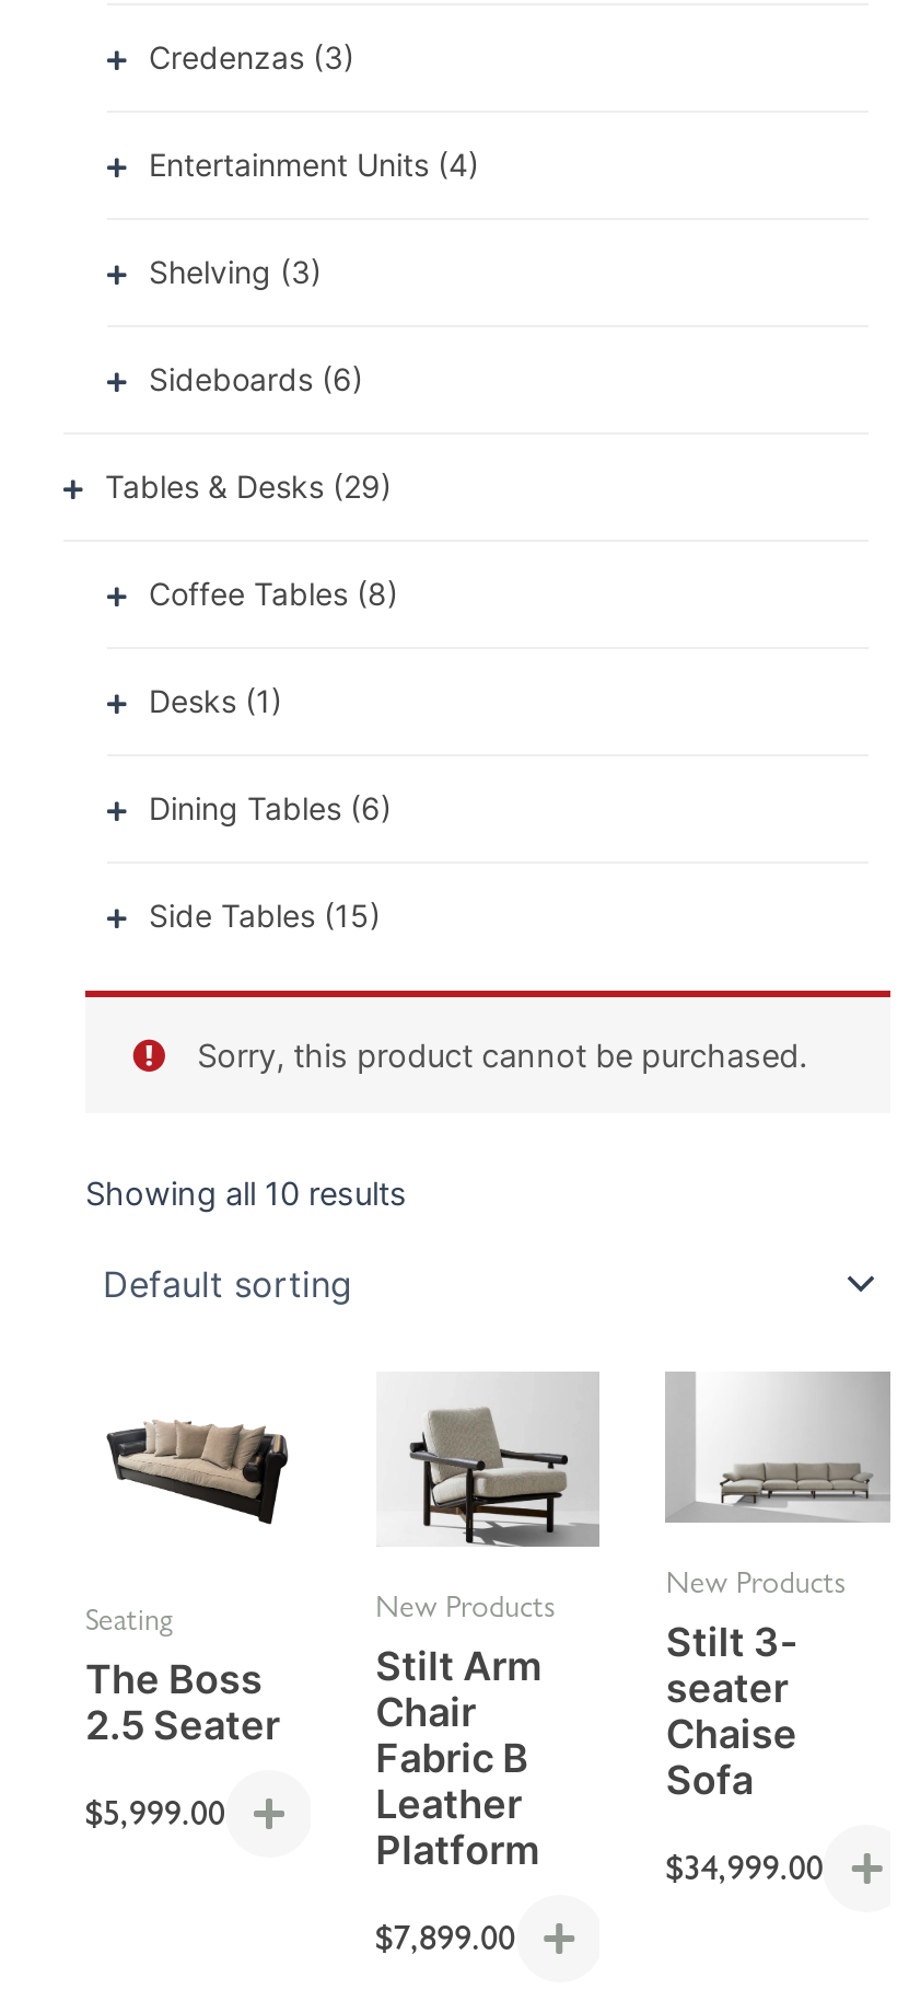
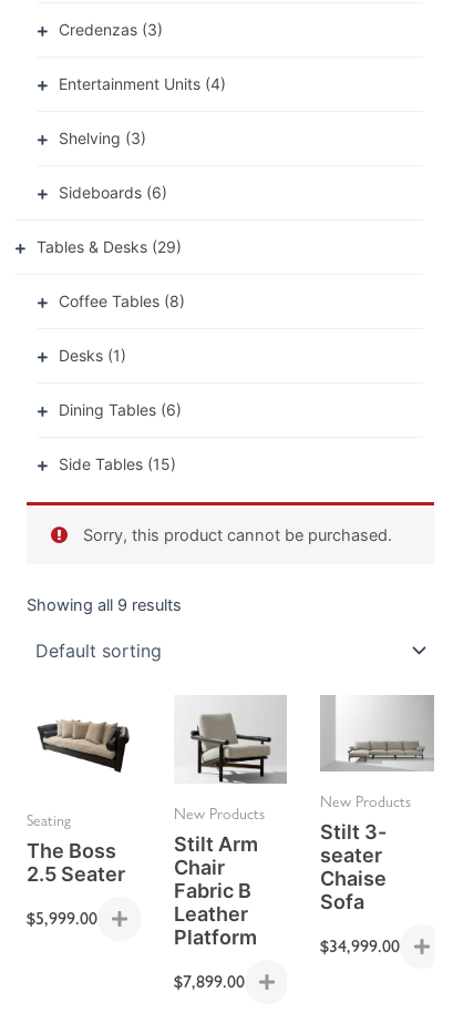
[85,1173,407,1213] Showing all 10 results -> [27,595,182,615] Showing all 9 results

